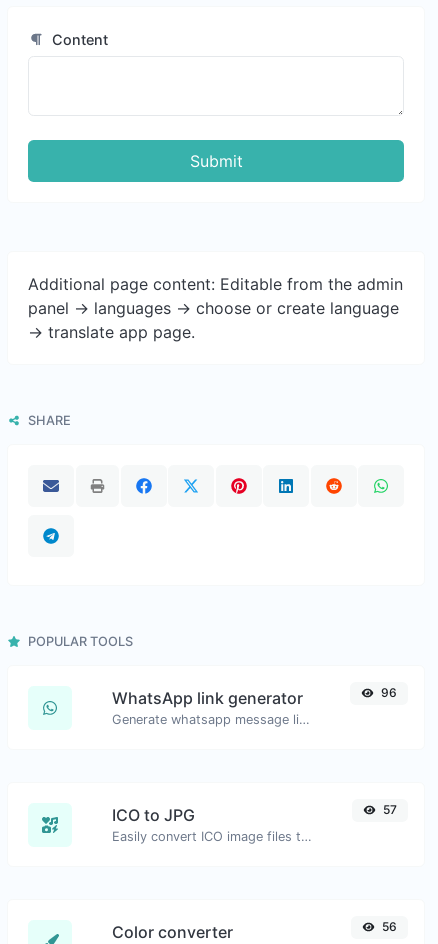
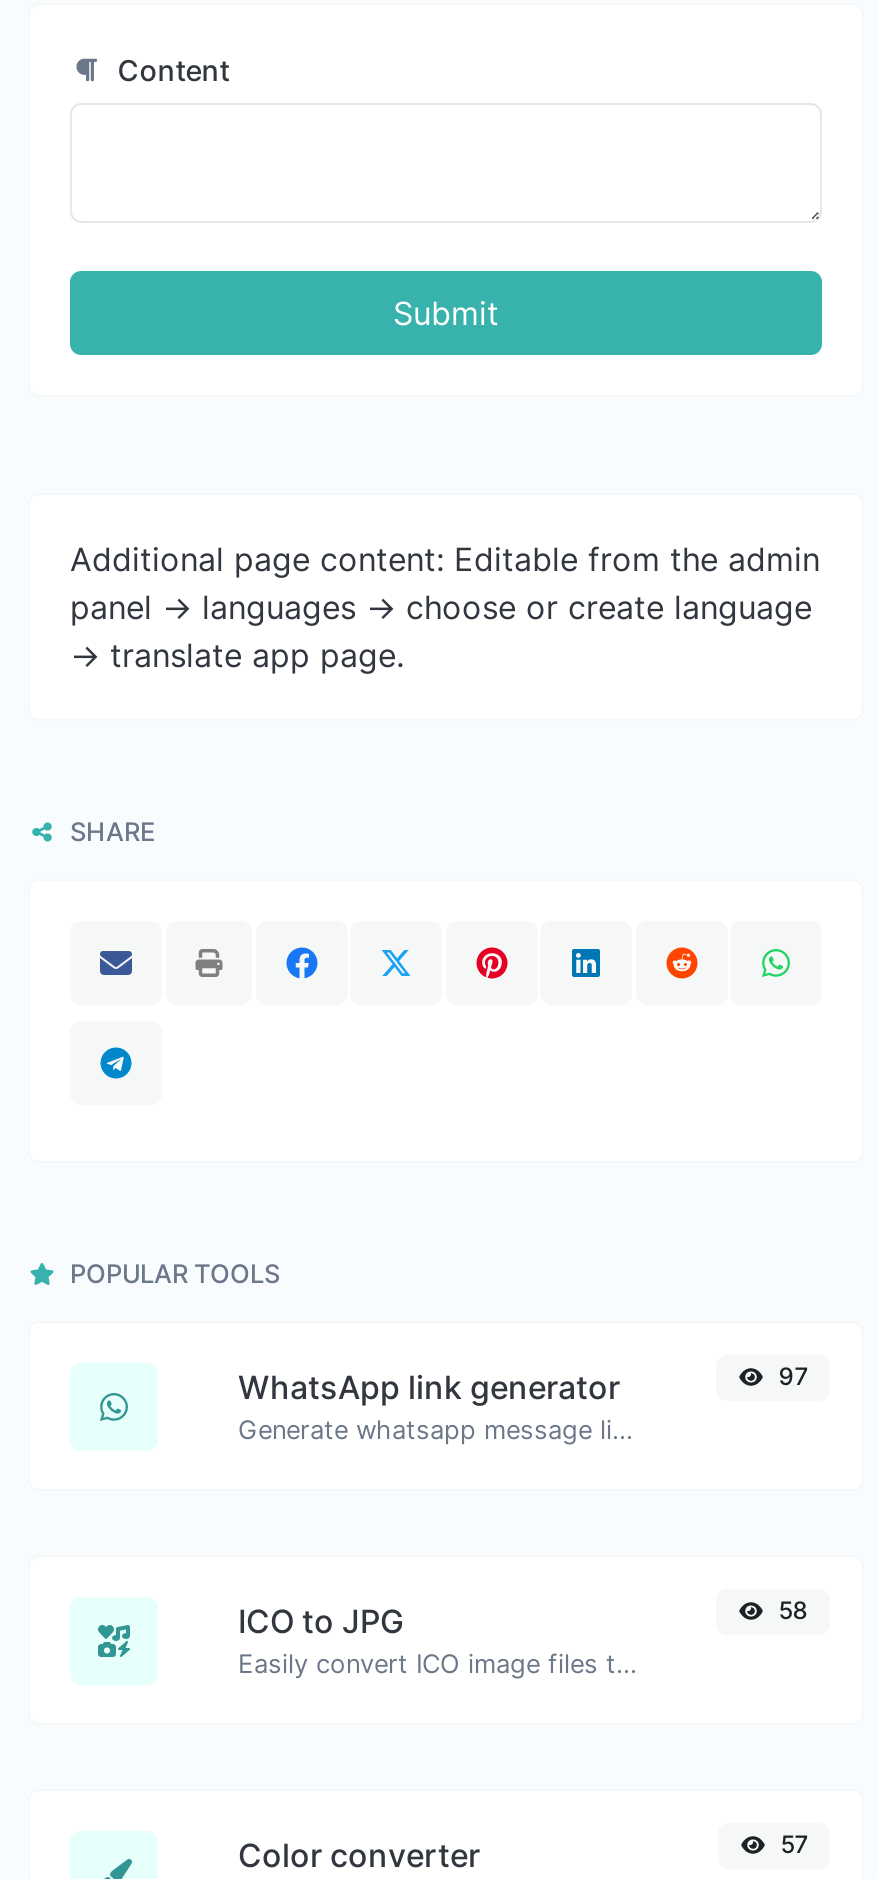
[378,685,397,700] 96 -> [772,1362,808,1392] 97
[380,802,397,817] 57 -> [772,1596,808,1626] 58
[379,919,397,934] 56 -> [774,1830,808,1860] 57

